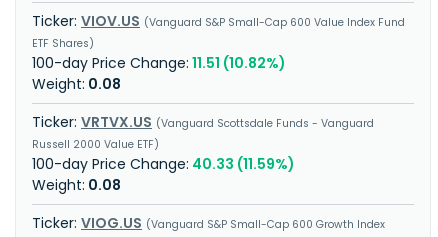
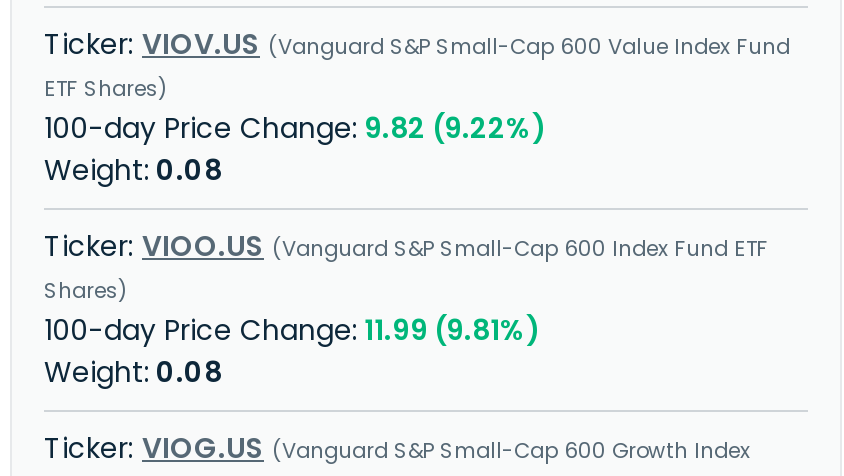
[189,53,286,73] 11.51 (10.82%) -> [358,108,546,148] 9.82 (9.22%)
[32,112,374,174] VRTVX.US Vanguard Scottsdale Funds - Vanguard | Russell 2000 Value ETF | 40.33 (11.59%) -> [44,226,768,350] VIOO.US Vanguard S&P Small-Cap 600 Index Fund ETF | Shares | 11.99 (9.81%)

